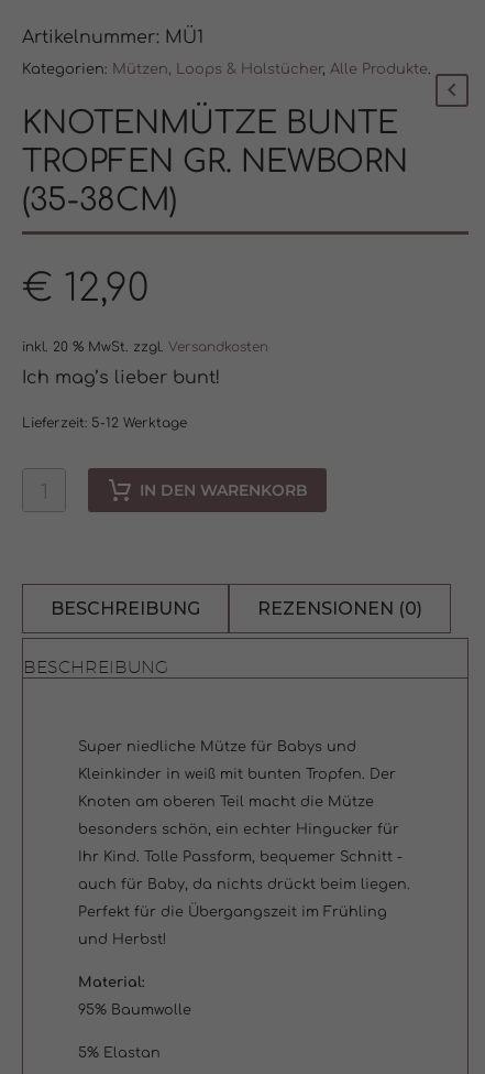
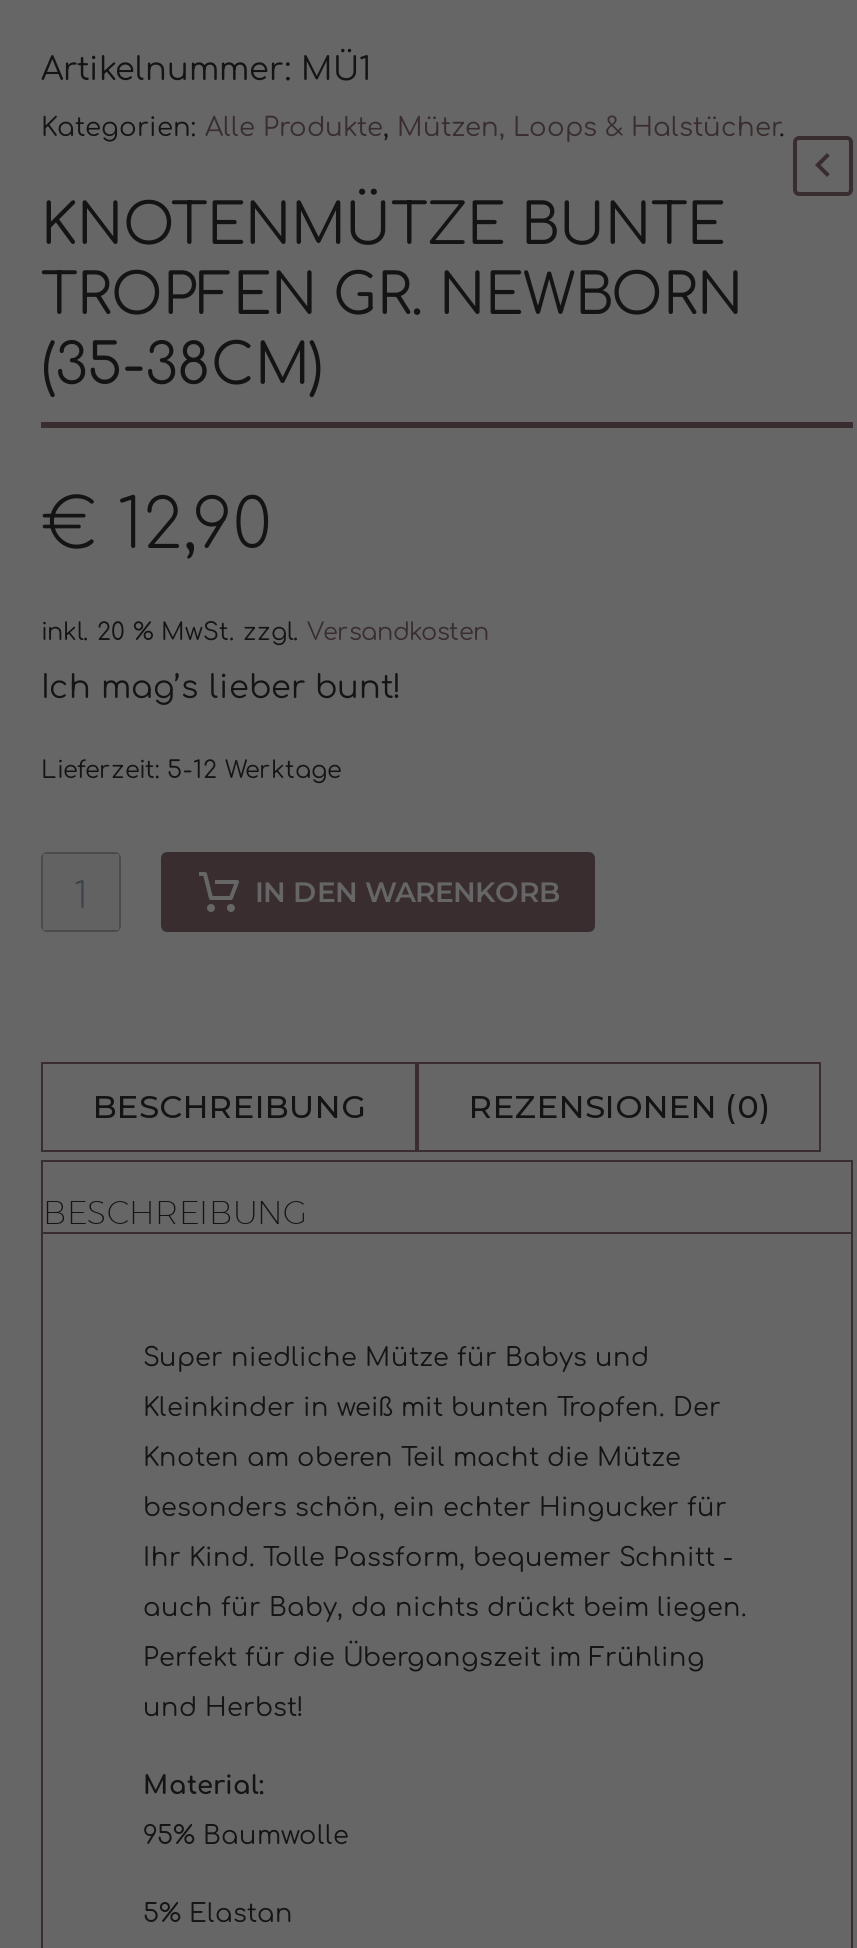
[22,62,431,77] Kategorien: Mützen, Loops & Halstücher, Alle Produkte. -> [41,114,785,142] Kategorien: Alle Produkte, Mützen, Loops & Halstücher.

